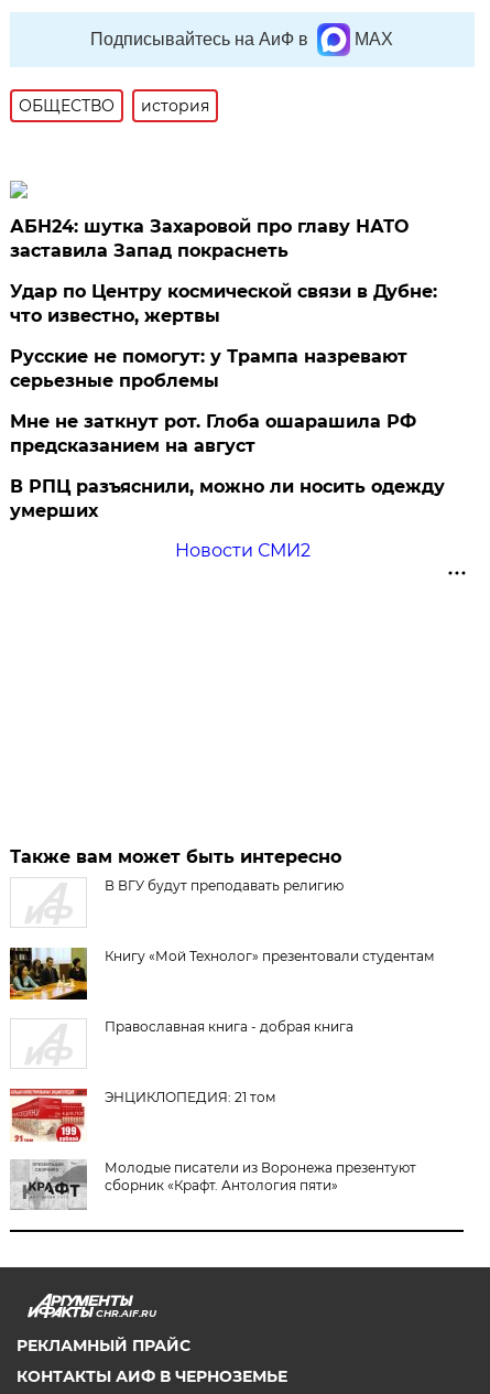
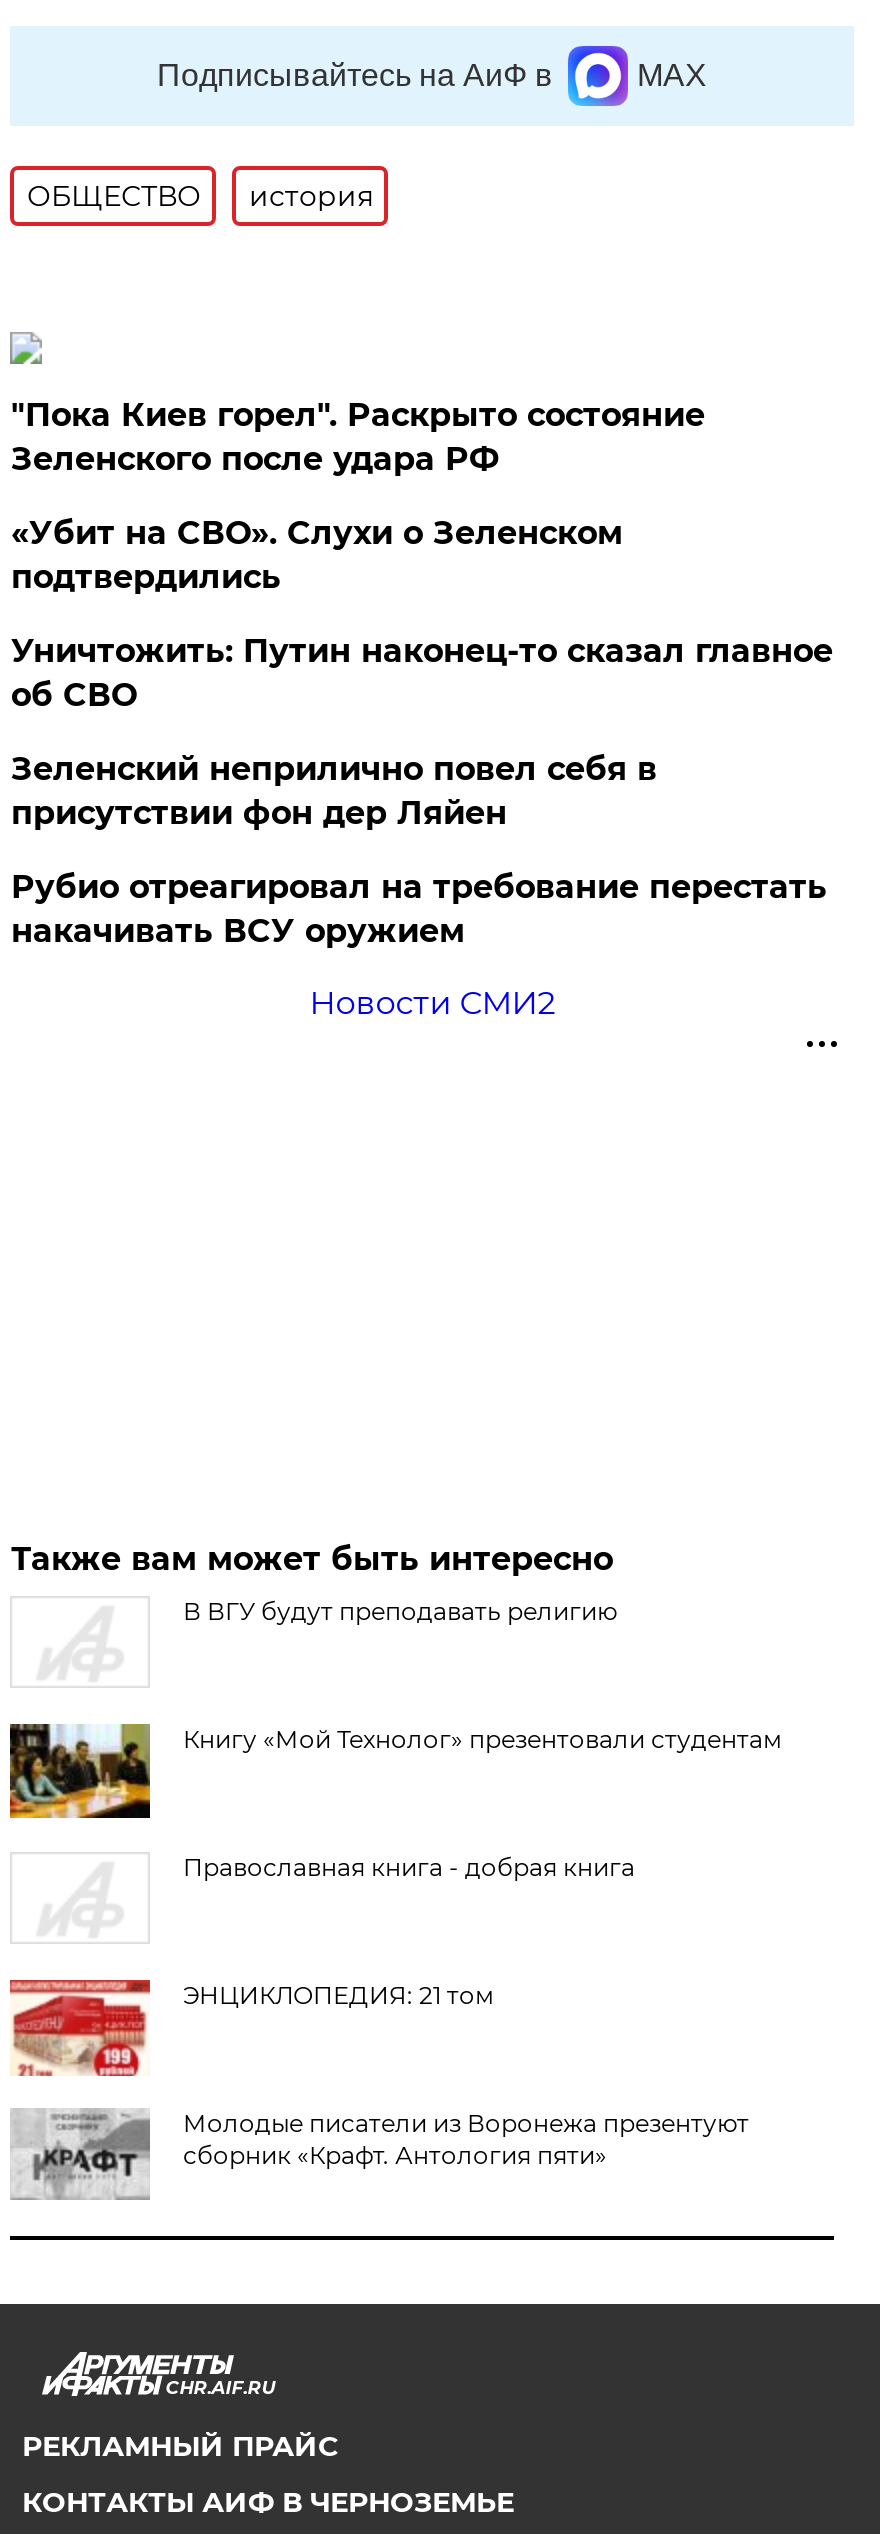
[10,216,409,261] АБН24: шутка Захаровой про главу НАТО | заставила Запад покраснеть -> [11,396,705,478] "Пока Киев горел". Раскрыто состояние | Зеленского после удара РФ
[10,281,438,326] Удар по Центру космической связи в Дубне: | что известно, жертвы -> [11,514,623,596] «Убит на СВО». Слухи о Зеленском | подтвердились
[10,346,408,391] Русские не помогут: у Трампа назревают | серьезные проблемы -> [11,632,833,714] Уничтожить: Путин наконец-то сказал главное | об СВО
[10,411,417,456] Мне не заткнут рот. Глоба ошарашила РФ | предсказанием на август -> [11,750,657,832] Зеленский неприлично повел cебя в | присутствии фон дер Ляйен
[10,476,445,521] В РПЦ разъяснили, можно ли носить одежду | умерших -> [11,868,827,950] Рубио отреагировал на требование перестать | накачивать ВСУ оружием

